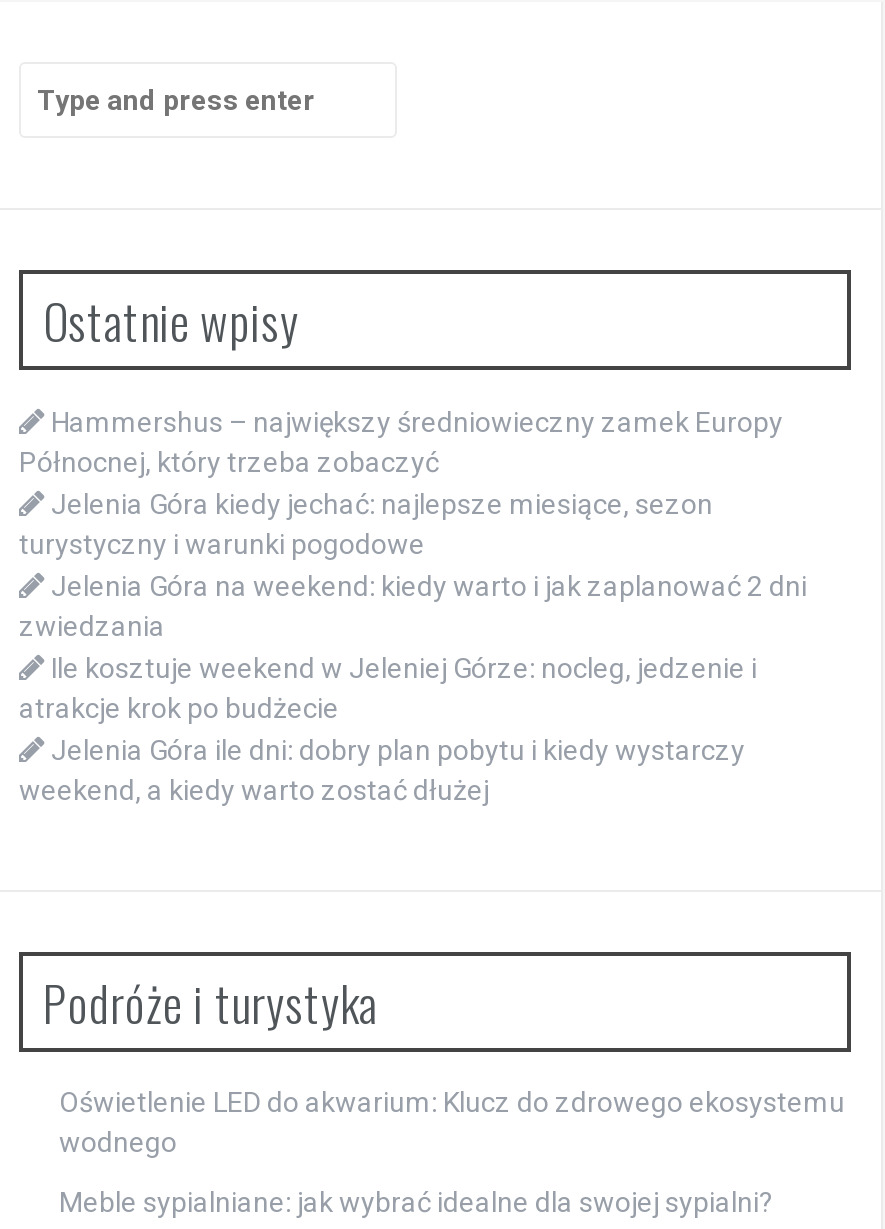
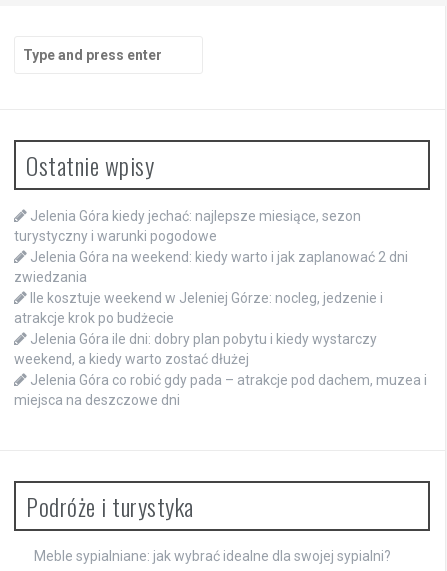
[19,406,783,478] Hammershus – największy średniowieczny zamek Europy | Północnej, który trzeba zobaczyć -> none
none -> [14,372,427,408] Jelenia Góra co robić gdy pada – atrakcje pod dachem, muzea i | miejsca na deszczowe dni
[59,1086,845,1158] Oświetlenie LED do akwarium: Klucz do zdrowego ekosystemu | wodnego -> none

